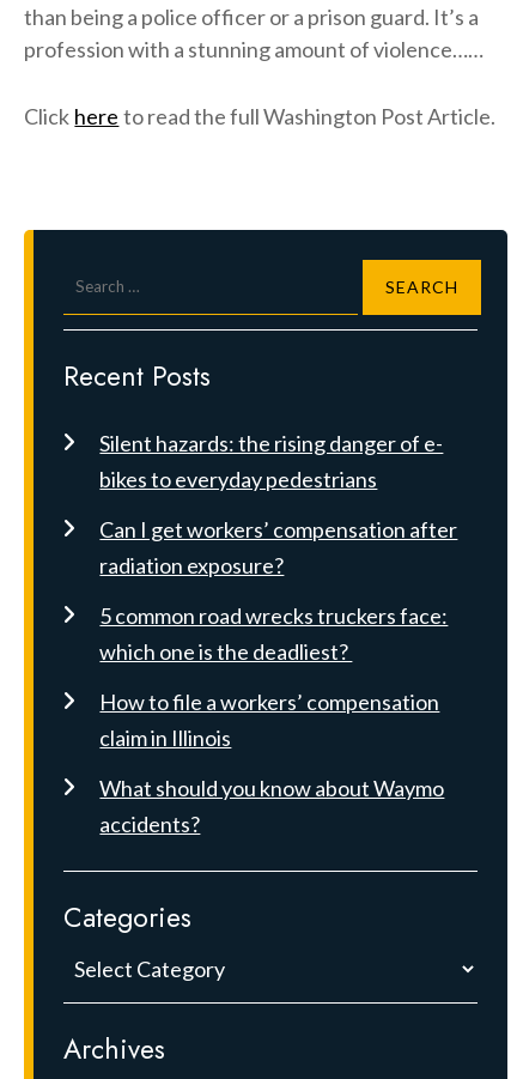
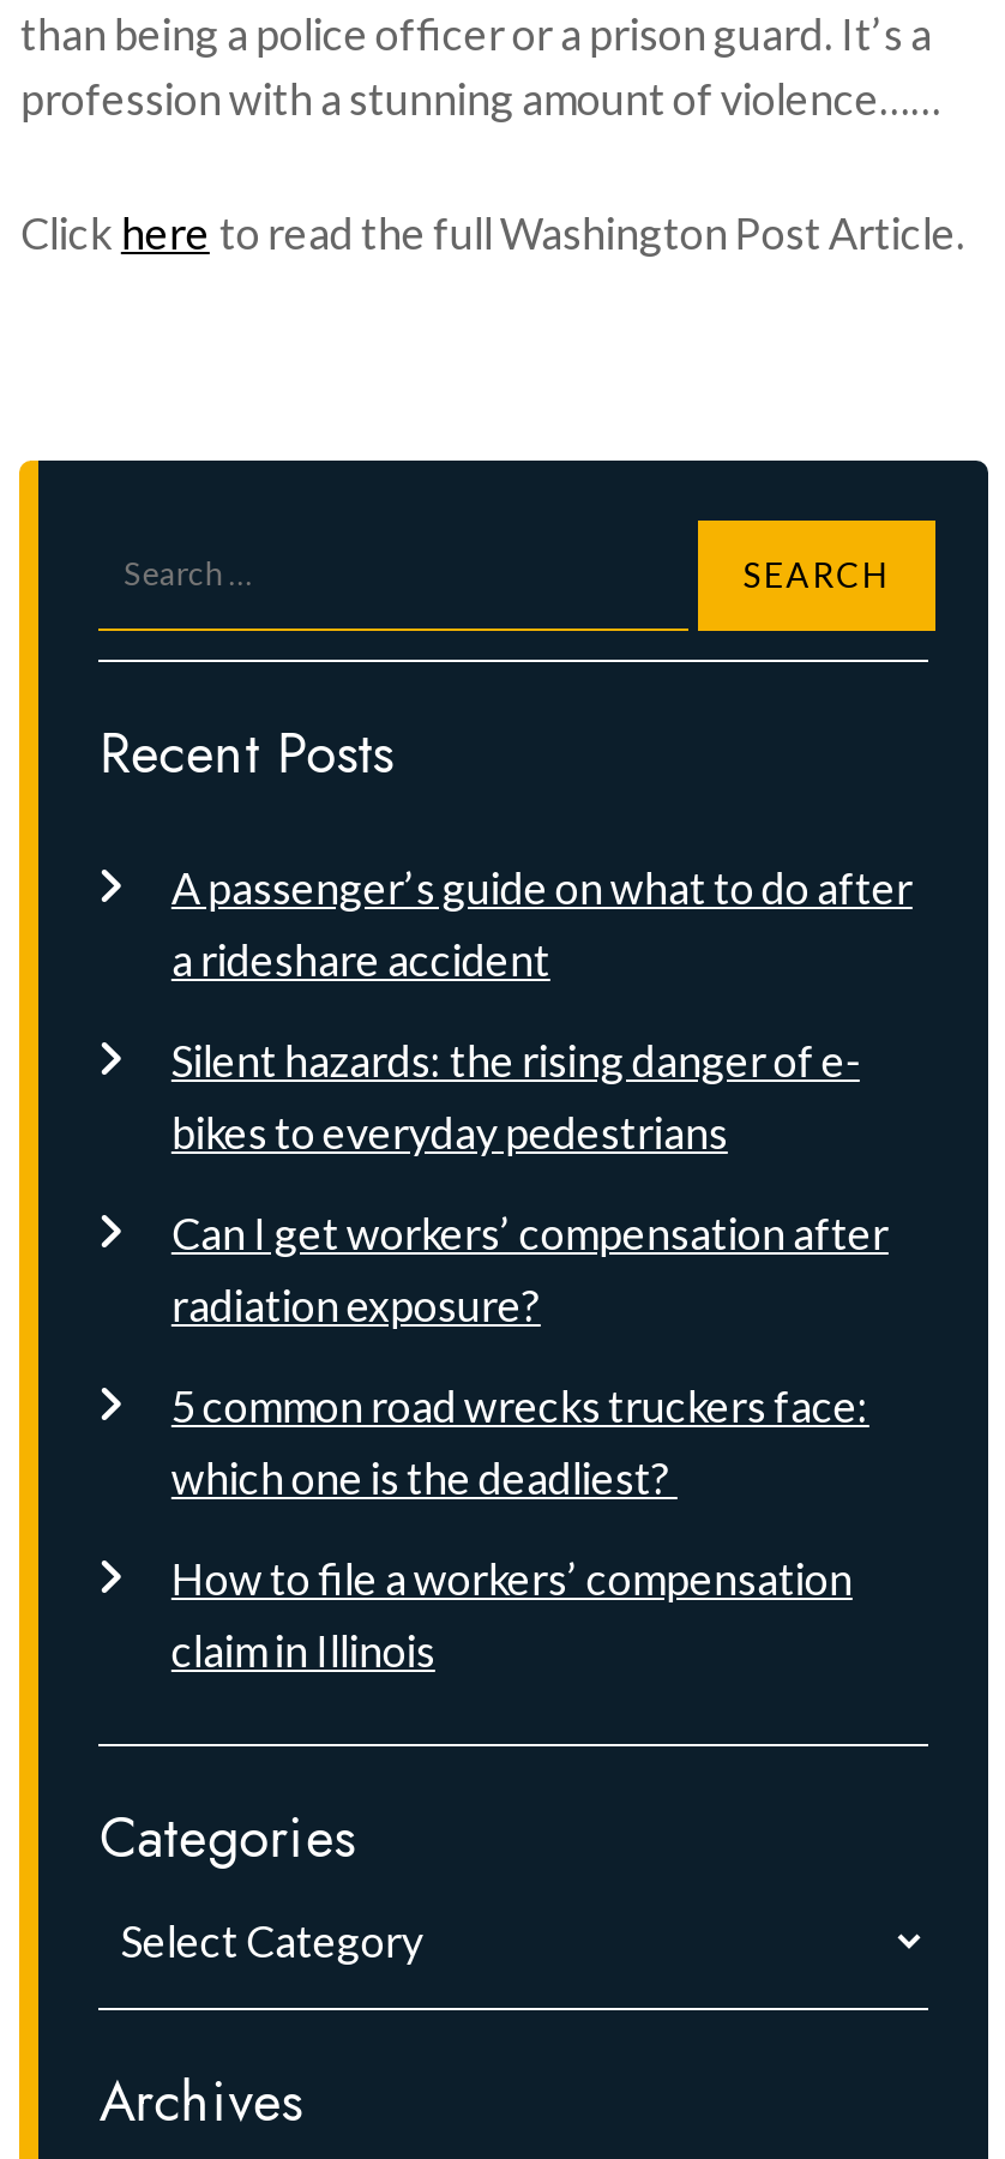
none -> [171,861,912,986] A passenger’s guide on what to do after | a rideshare accident
moved [100,430,458,751] -> [171,1034,888,1677]: Silent hazards: the rising danger of e- | bikes to everyday pedestrians | Can I get workers’ compensation after | radiation exposure? | 5 common road wrecks truckers face: | which one is the deadliest? | How to file a workers’ compensation | claim in Illinois
[100,775,444,837] What should you know about Waymo | accidents? -> none

